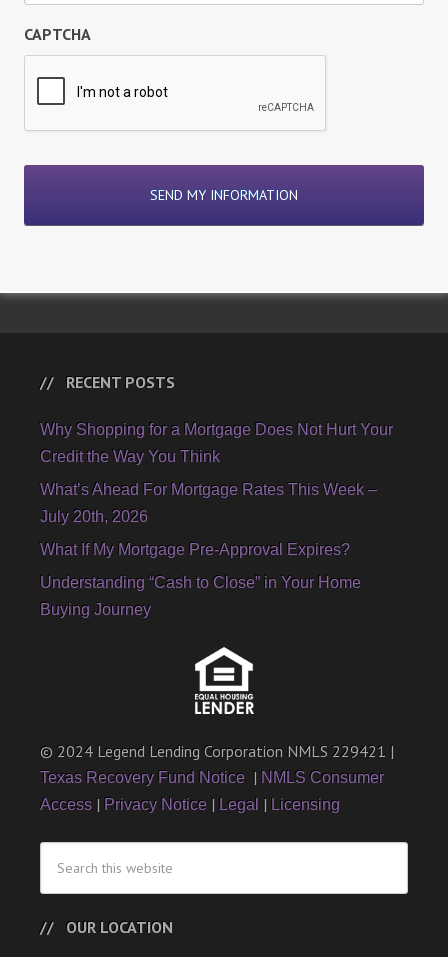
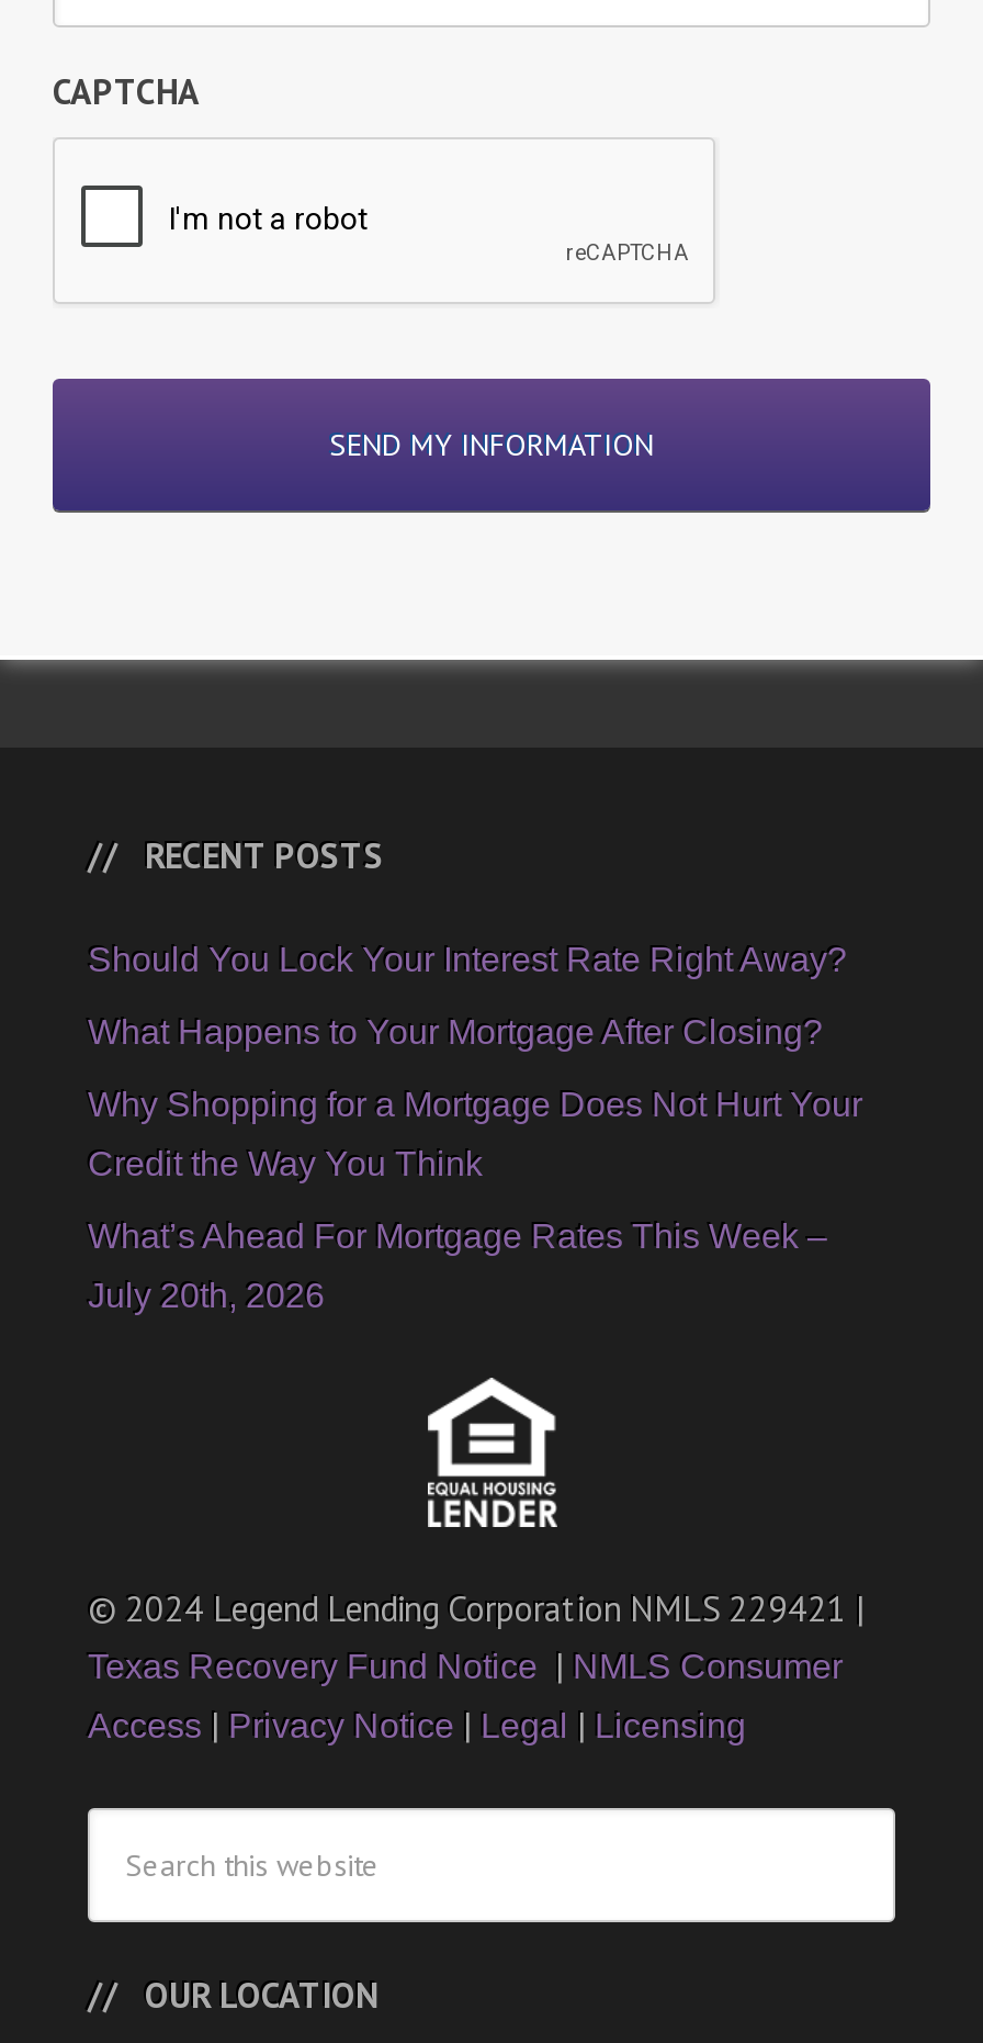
none -> [88,942,847,1052] Should You Lock Your Interest Rate Right Away? | What Happens to Your Mortgage After Closing?
moved [40,421,393,525] -> [88,1087,862,1315]: Why Shopping for a Mortgage Does Not Hurt Your | Credit the Way You Think | What’s Ahead For Mortgage Rates This Week – | July 20th, 2026
[40,541,361,618] What If My Mortgage Pre-Approval Expires? | Understanding “Cash to Close” in Your Home | Buying Journey -> none

